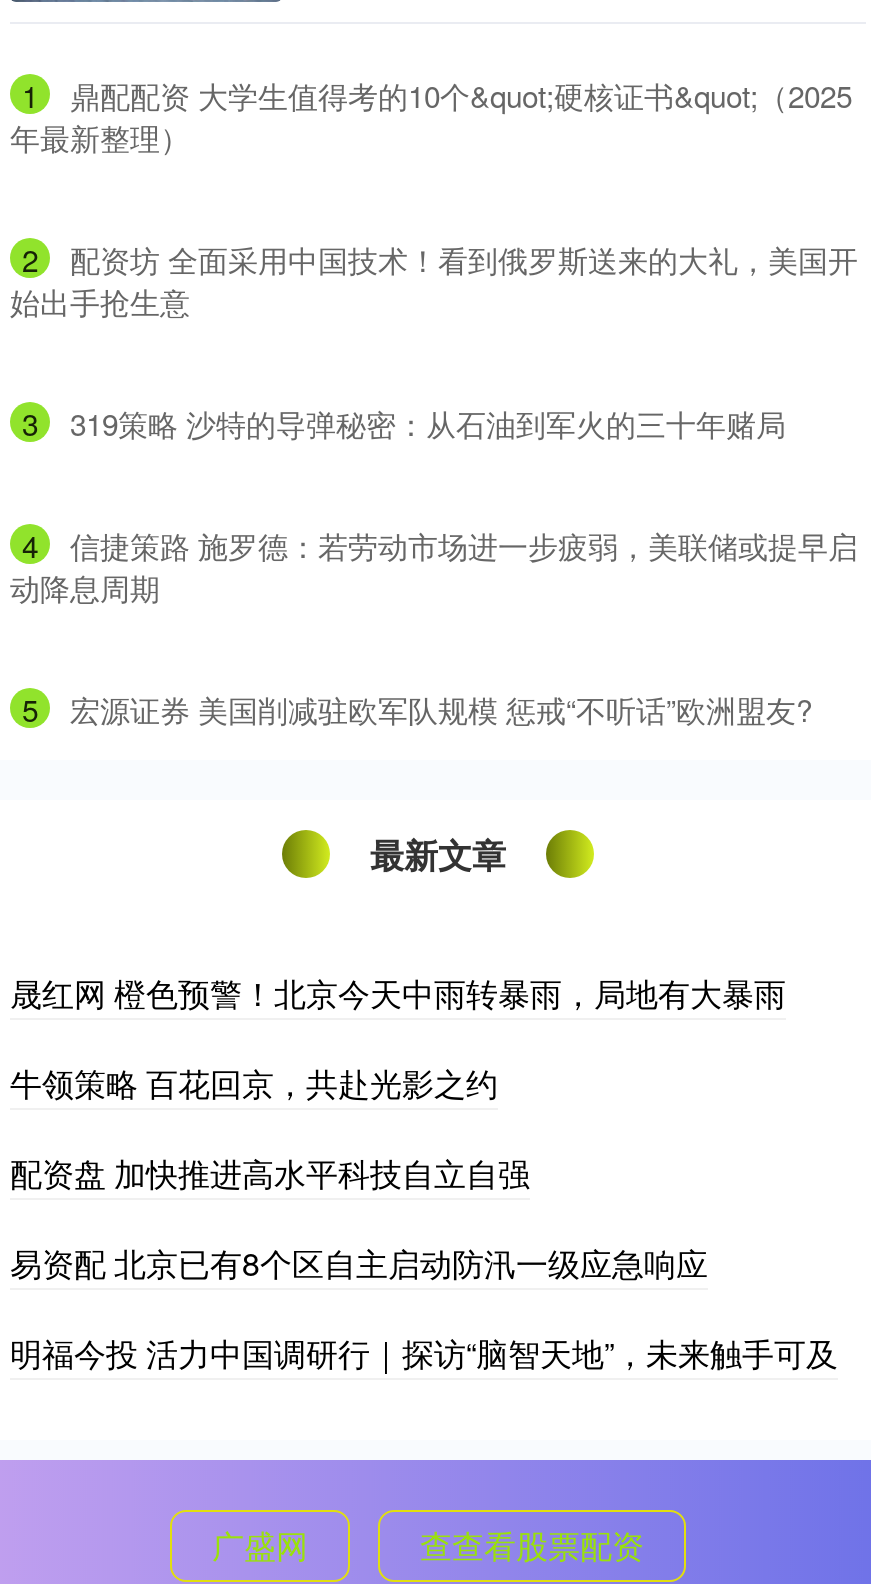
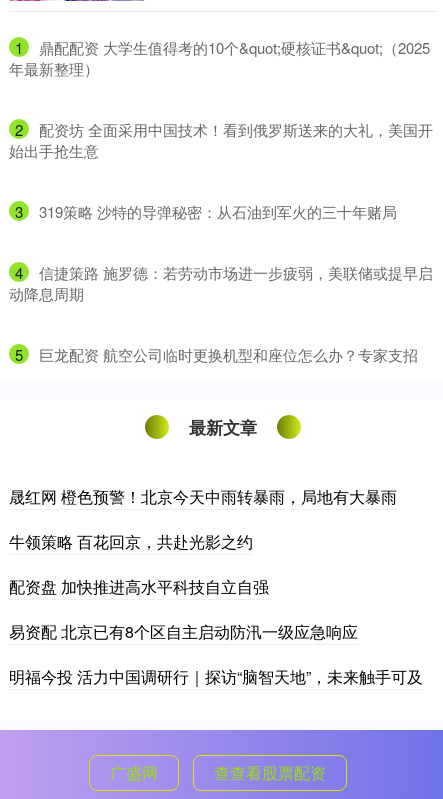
[70,687,812,729] 宏源证券 美国削减驻欧军队规模 惩戒“不听话”欧洲盟友? -> [39,344,418,365] 巨龙配资 航空公司临时更换机型和座位怎么办？专家支招

